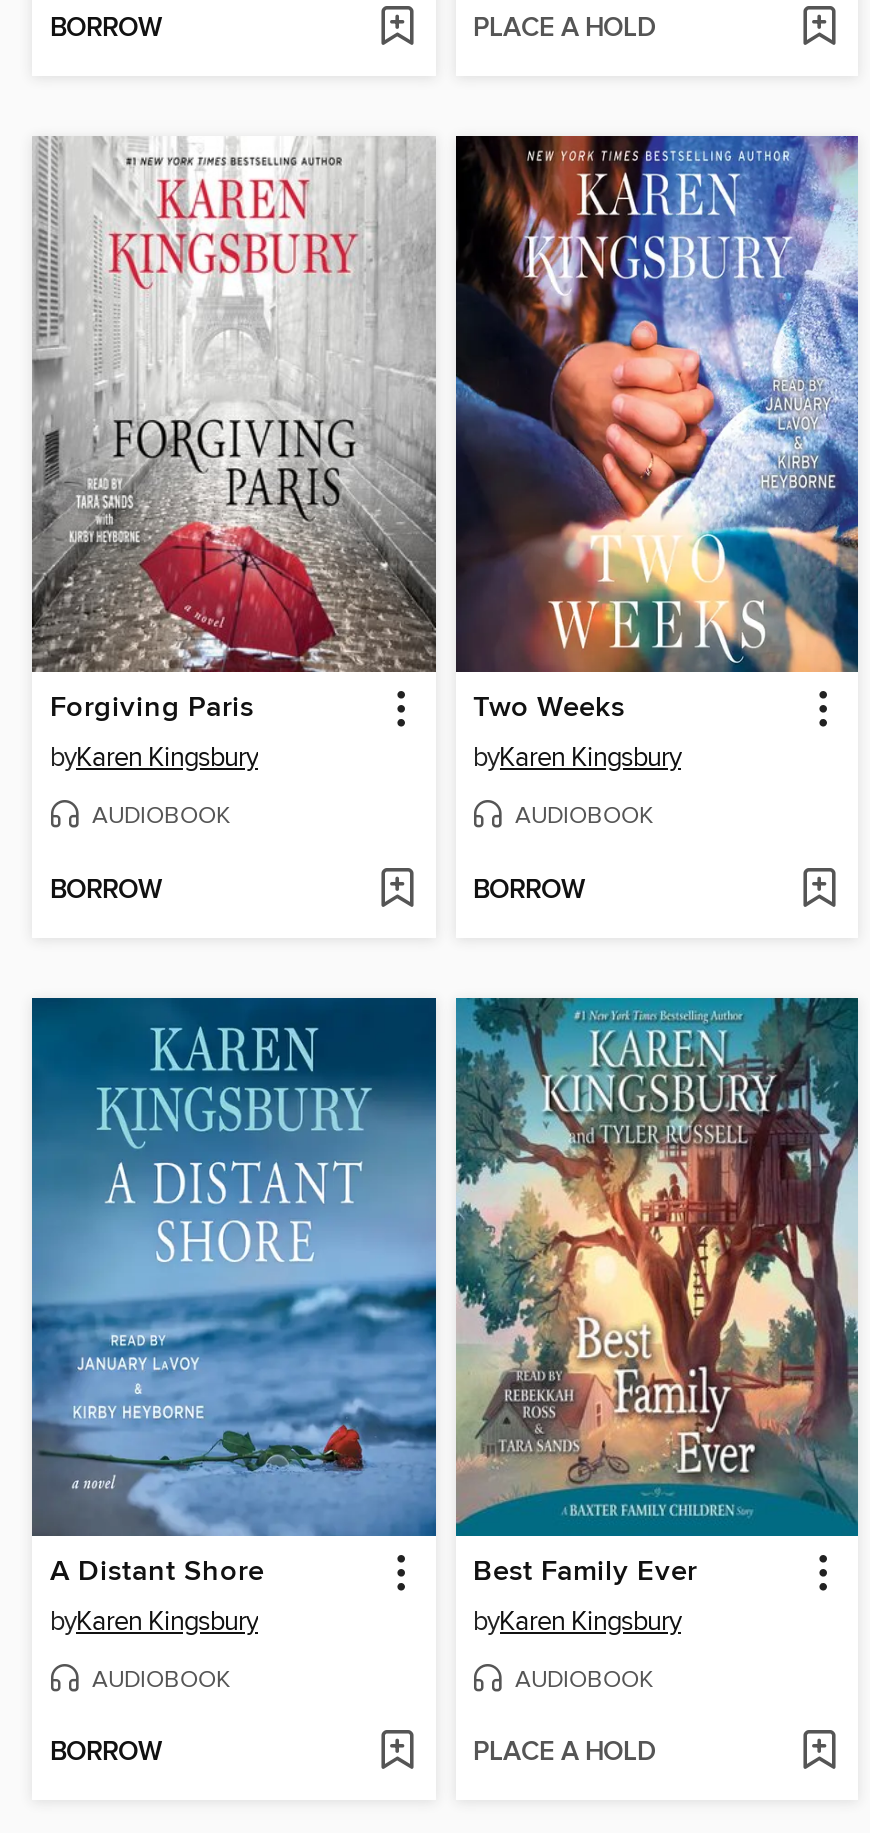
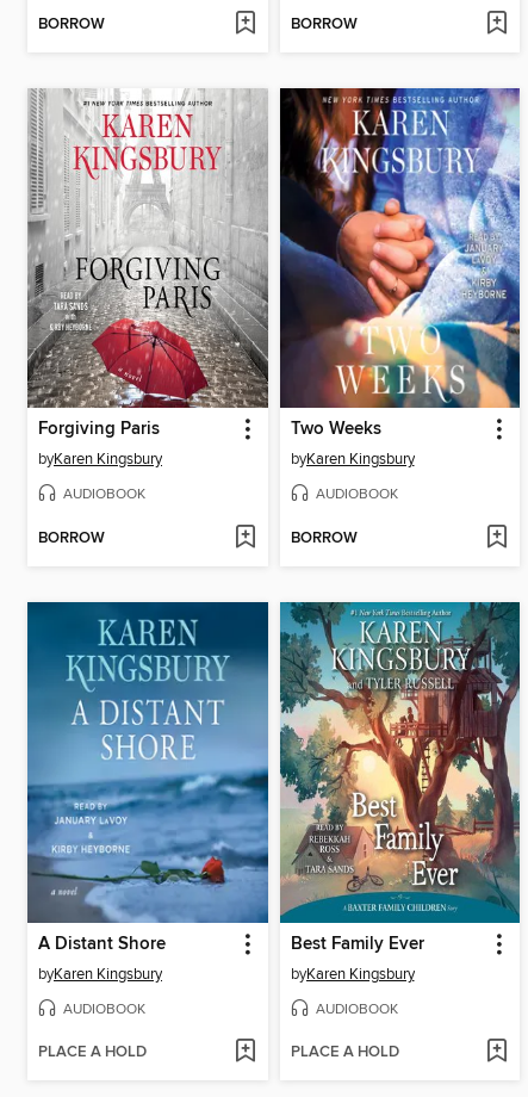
[473,11,655,45] PLACE A HOLD -> [290,14,357,34] BORROW
[50,1736,162,1770] BORROW -> [38,1042,147,1063] PLACE A HOLD

